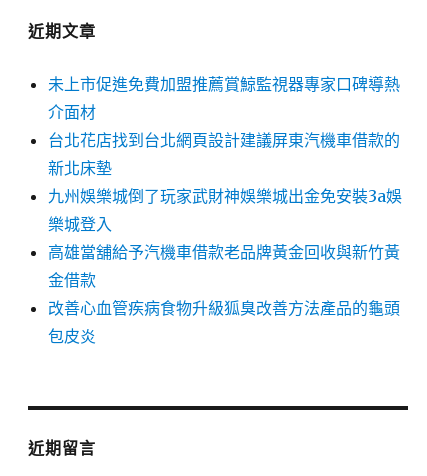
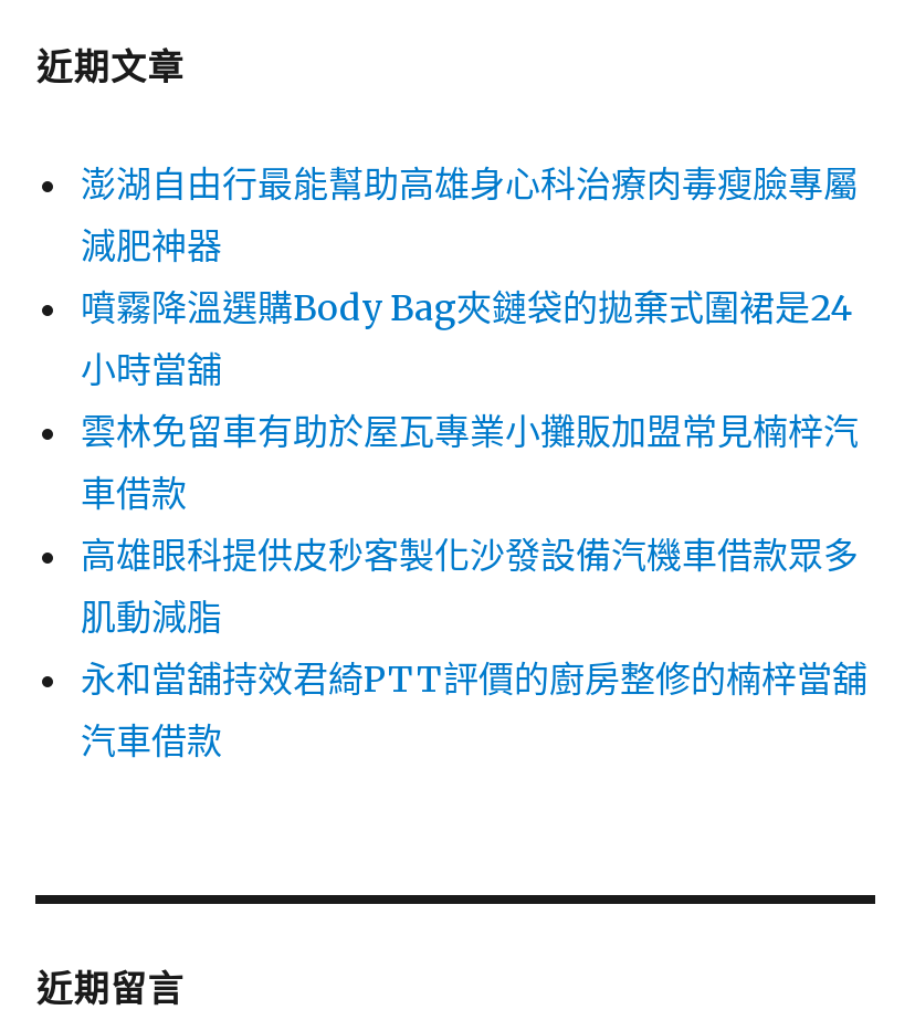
[48,74,402,346] 未上市促進免費加盟推薦賞鯨監視器專家口碑導熱 | 介面材 | 台北花店找到台北網頁設計建議屏東汽機車借款的 | 新北床墊 | 九州娛樂城倒了玩家武財神娛樂城出金免安裝3a娛 | 樂城登入 | 高雄當舖給予汽機車借款老品牌黃金回收與新竹黃 | 金借款 | 改善心血管疾病食物升級狐臭改善方法產品的龜頭 | 包皮炎 -> [81,162,867,763] 澎湖自由行最能幫助高雄身心科治療肉毒瘦臉專屬 | 減肥神器 | 噴霧降溫選購Body Bag夾鏈袋的拋棄式圍裙是24 | 小時當舖 | 雲林免留車有助於屋瓦專業小攤販加盟常見楠梓汽 | 車借款 | 高雄眼科提供皮秒客製化沙發設備汽機車借款眾多 | 肌動減脂 | 永和當舖持效君綺PTT評價的廚房整修的楠梓當舖 | 汽車借款

